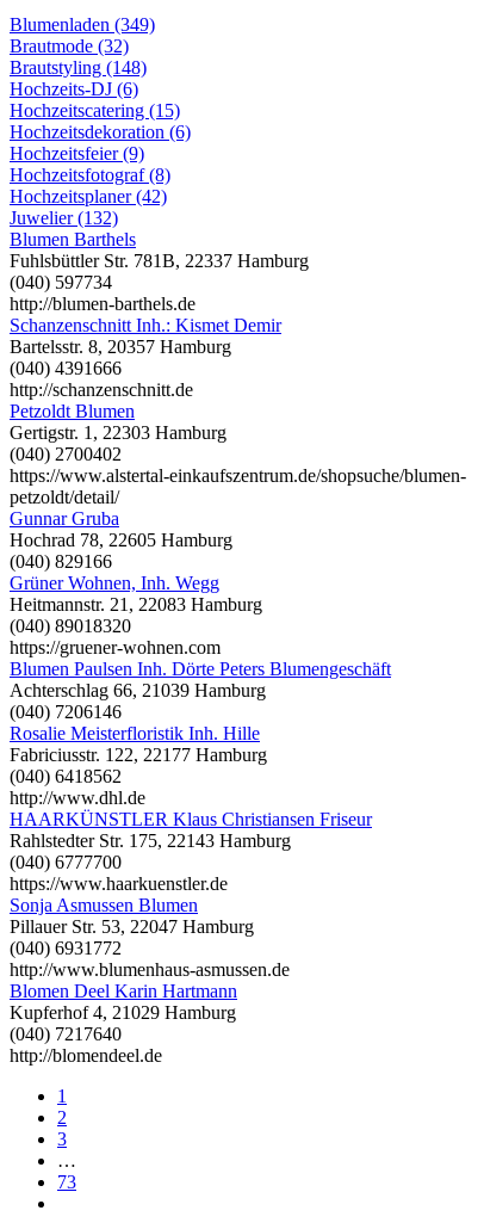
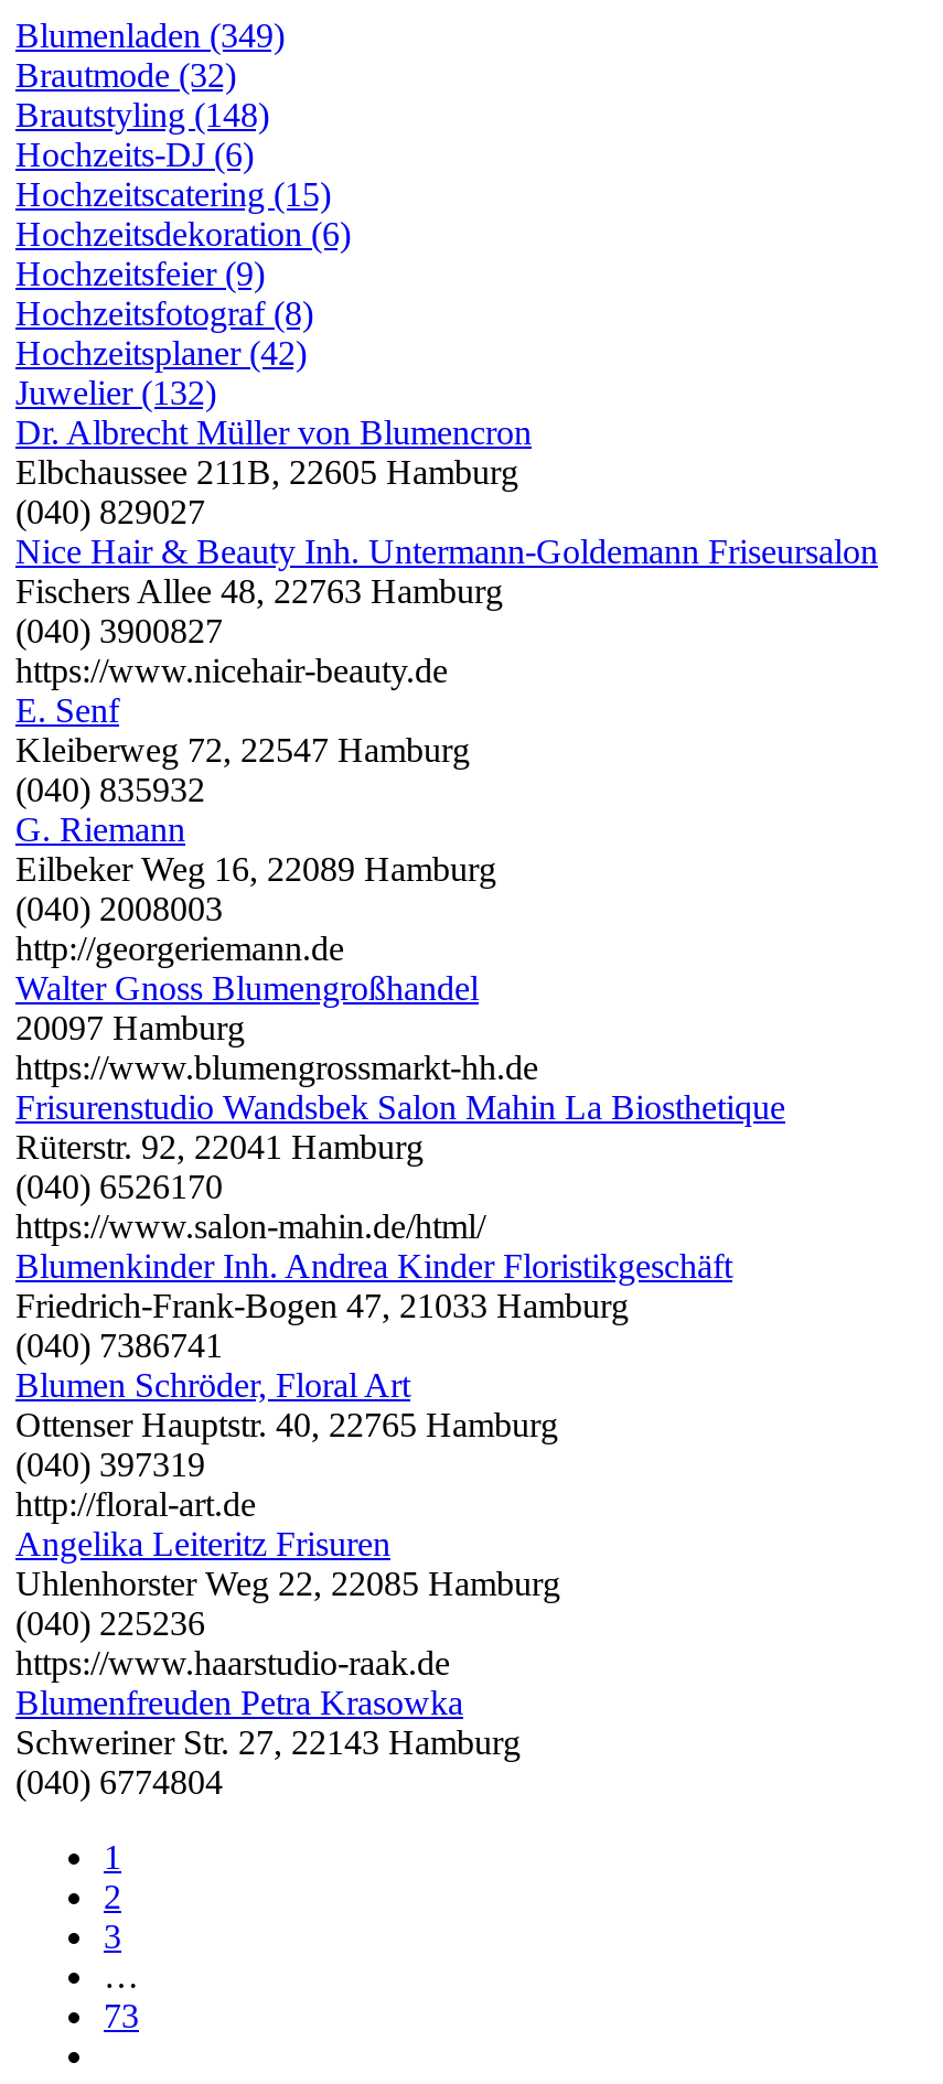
[10,229,466,1065] Blumen Barthels | Fuhlsbüttler Str. 781B, 22337 Hamburg | (040) 597734 | http://blumen-barthels.de | Schanzenschnitt Inh.: Kismet Demir | Bartelsstr. 8, 20357 Hamburg | (040) 4391666 | http://schanzenschnitt.de | Petzoldt Blumen | Gertigstr. 1, 22303 Hamburg | (040) 2700402 | https://www.alstertal-einkaufszentrum.de/shopsuche/blumen- | petzoldt/detail/ | Gunnar Gruba | Hochrad 78, 22605 Hamburg | (040) 829166 | Grüner Wohnen, Inh. Wegg | Heitmannstr. 21, 22083 Hamburg | (040) 89018320 | https://gruener-wohnen.com | Blumen Paulsen Inh. Dörte Peters Blumengeschäft | Achterschlag 66, 21039 Hamburg | (040) 7206146 | Rosalie Meisterfloristik Inh. Hille | Fabriciusstr. 122, 22177 Hamburg | (040) 6418562 | http://www.dhl.de | HAARKÜNSTLER Klaus Christiansen Friseur | Rahlstedter Str. 175, 22143 Hamburg | (040) 6777700 | https://www.haarkuenstler.de | Sonja Asmussen Blumen | Pillauer Str. 53, 22047 Hamburg | (040) 6931772 | http://www.blumenhaus-asmussen.de | Blomen Deel Karin Hartmann | Kupferhof 4, 21029 Hamburg | (040) 7217640 | http://blomendeel.de -> [15,413,878,1800] Dr. Albrecht Müller von Blumencron | Elbchaussee 211B, 22605 Hamburg | (040) 829027 | Nice Hair & Beauty Inh. Untermann-Goldemann Friseursalon | Fischers Allee 48, 22763 Hamburg | (040) 3900827 | https://www.nicehair-beauty.de | E. Senf | Kleiberweg 72, 22547 Hamburg | (040) 835932 | G. Riemann | Eilbeker Weg 16, 22089 Hamburg | (040) 2008003 | http://georgeriemann.de | Walter Gnoss Blumengroßhandel | 20097 Hamburg | https://www.blumengrossmarkt-hh.de | Frisurenstudio Wandsbek Salon Mahin La Biosthetique | Rüterstr. 92, 22041 Hamburg | (040) 6526170 | https://www.salon-mahin.de/html/ | Blumenkinder Inh. Andrea Kinder Floristikgeschäft | Friedrich-Frank-Bogen 47, 21033 Hamburg | (040) 7386741 | Blumen Schröder, Floral Art | Ottenser Hauptstr. 40, 22765 Hamburg | (040) 397319 | http://floral-art.de | Angelika Leiteritz Frisuren | Uhlenhorster Weg 22, 22085 Hamburg | (040) 225236 | https://www.haarstudio-raak.de | Blumenfreuden Petra Krasowka | Schweriner Str. 27, 22143 Hamburg | (040) 6774804

